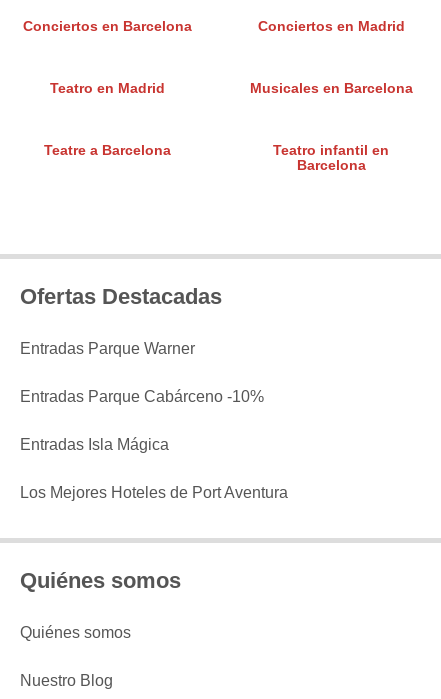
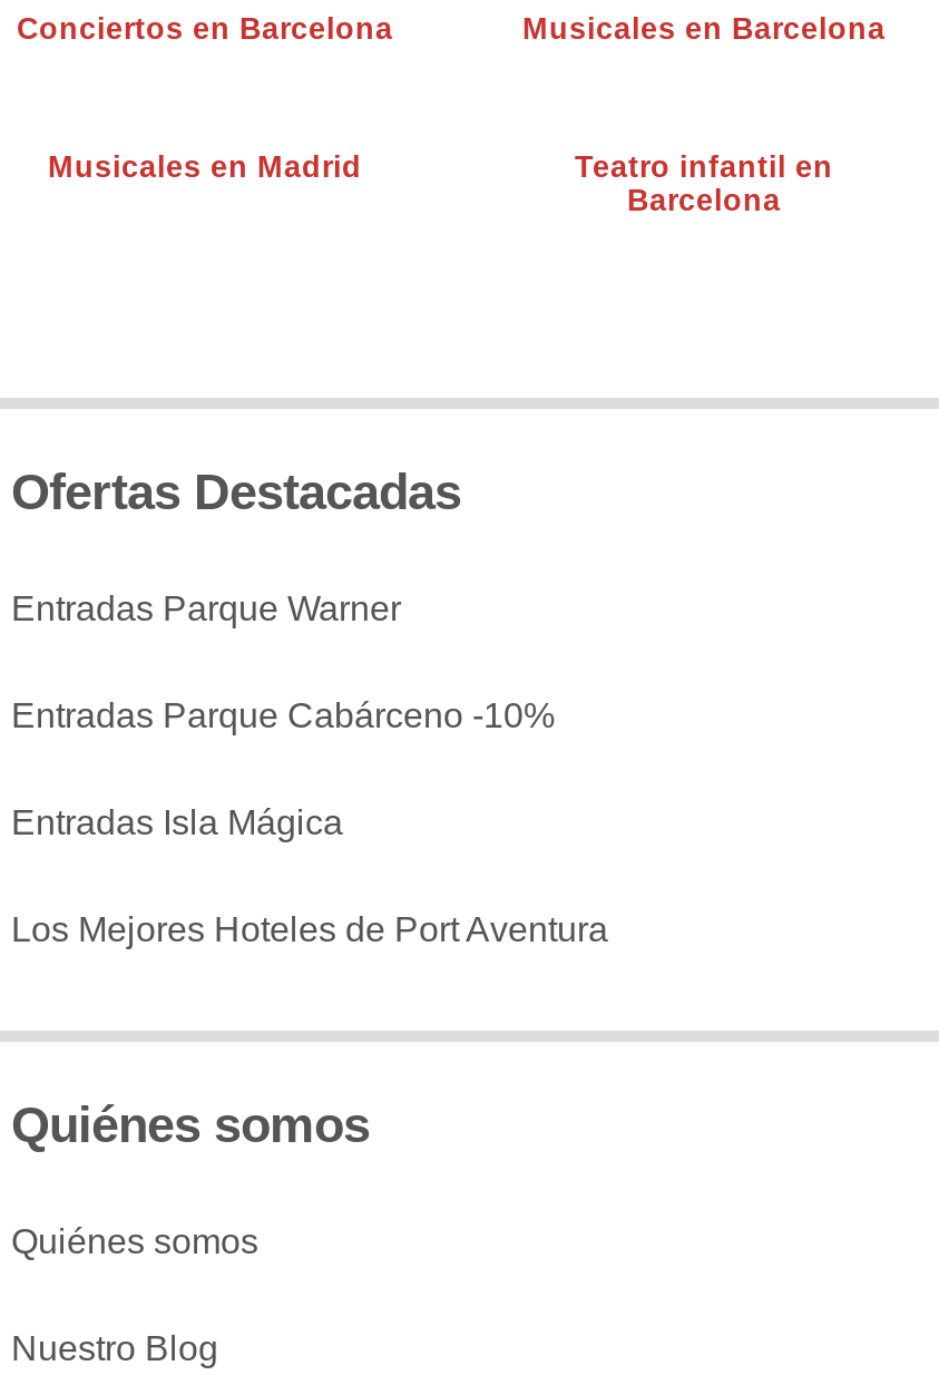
[257,19,404,34] Conciertos en Madrid -> none
[49,81,164,96] Teatro en Madrid -> none
[43,143,170,158] Teatre a Barcelona -> [48,151,362,185] Musicales en Madrid

